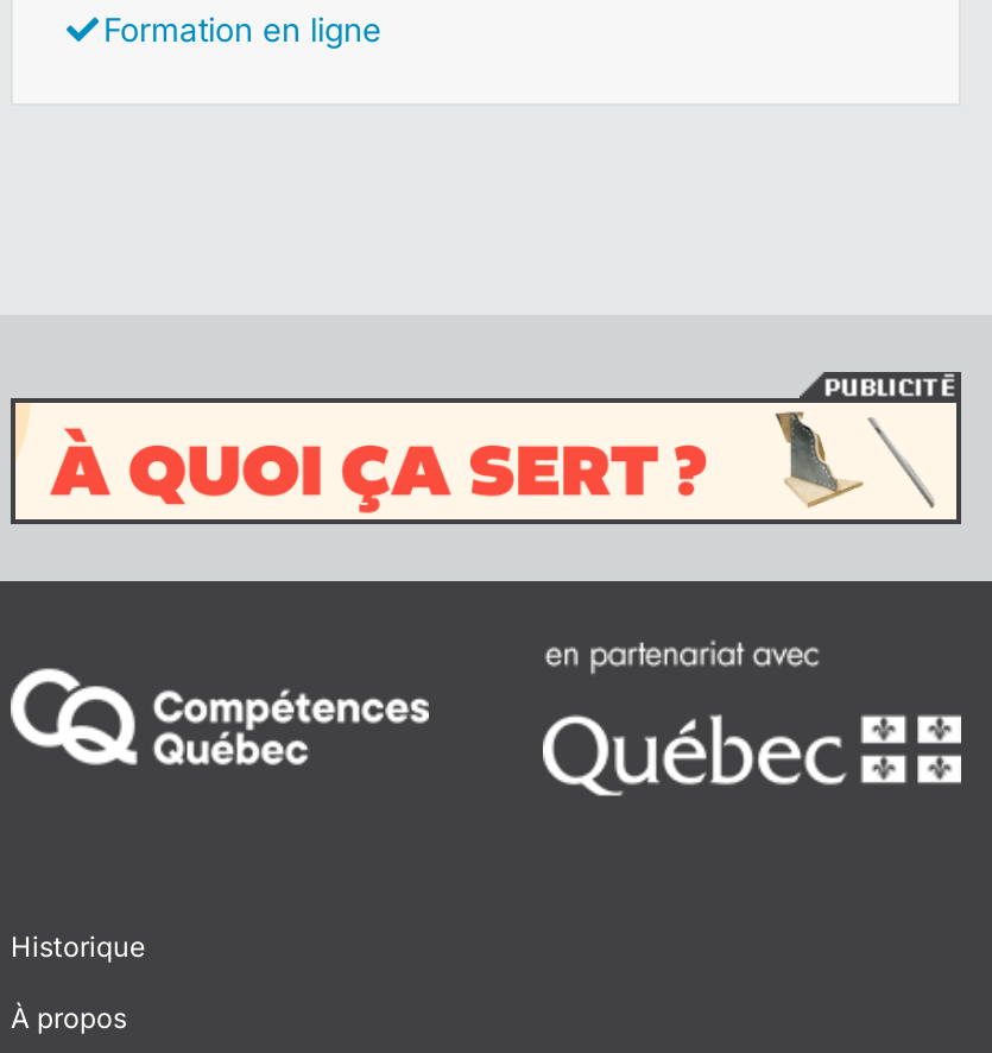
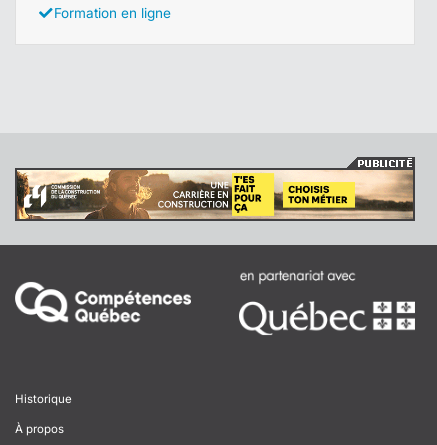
[13,401,959,522] [image] -> [16,169,414,220] [image]

